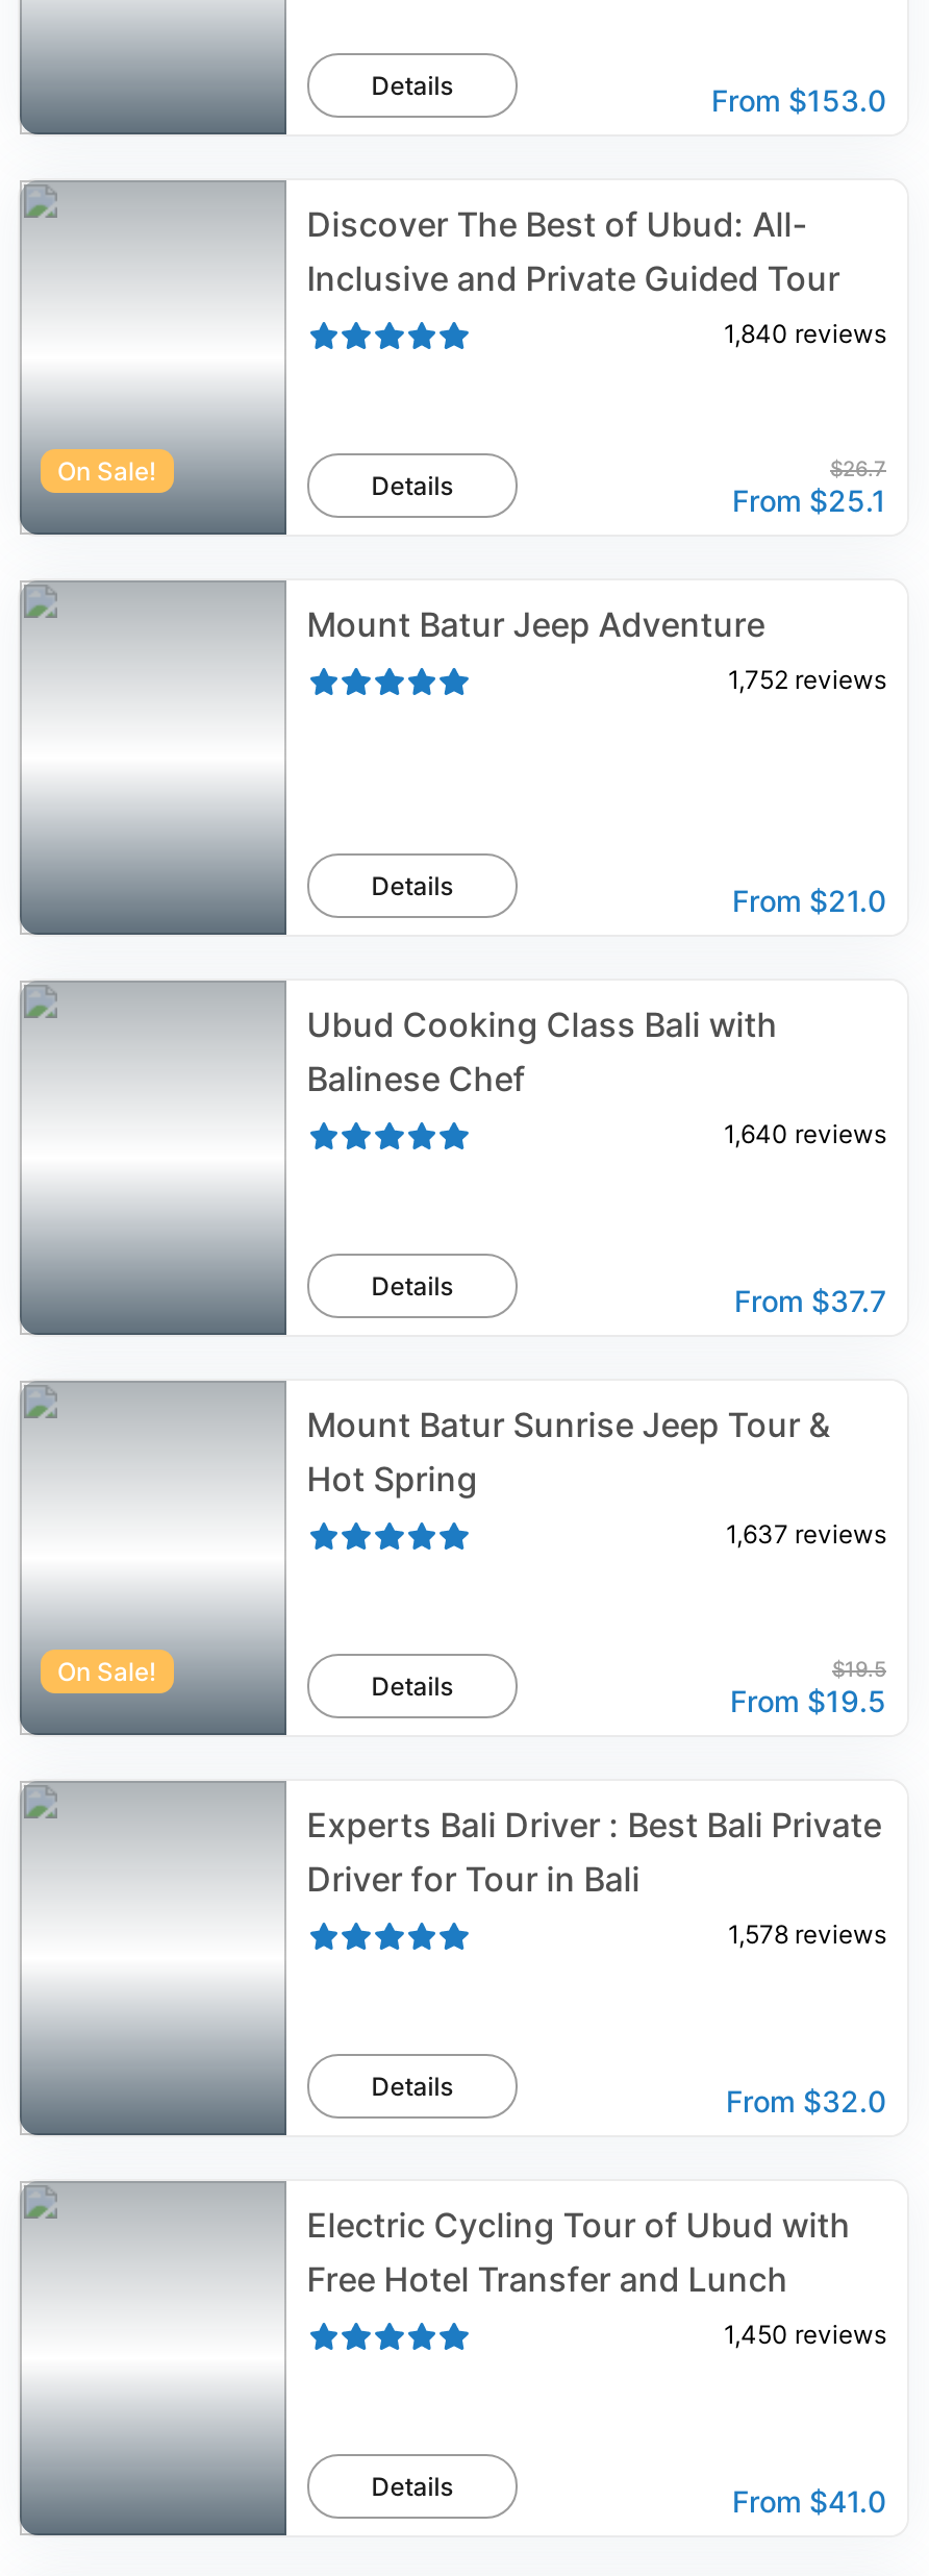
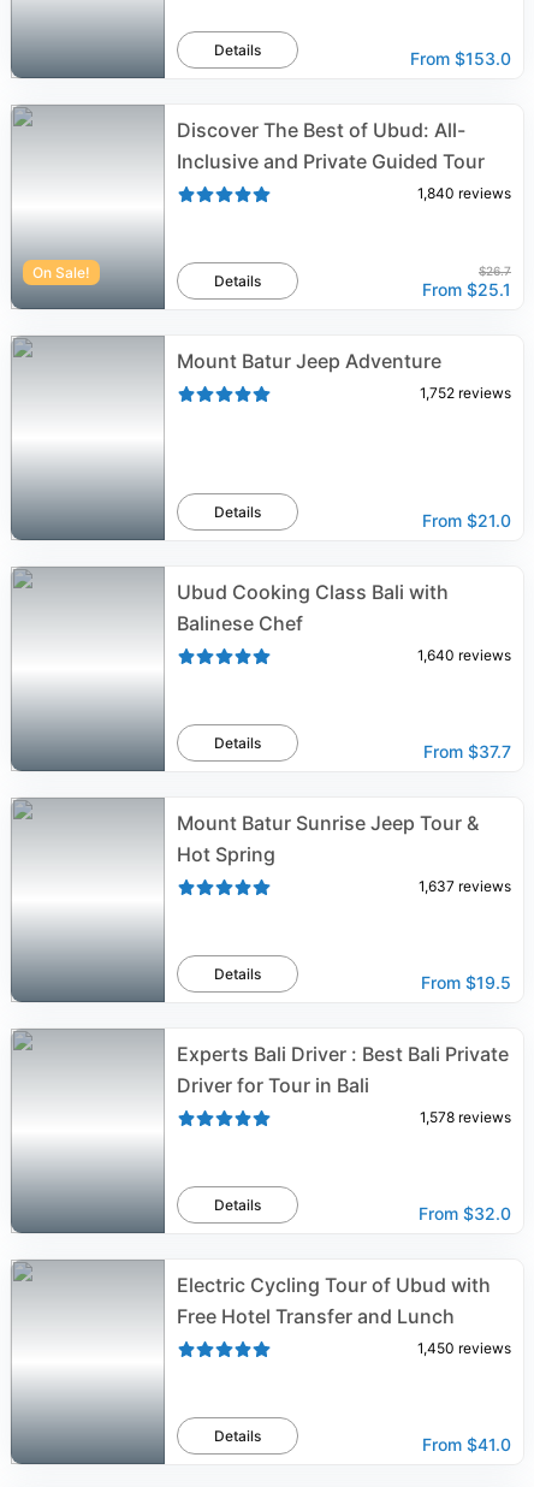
[57,1656,157,1687] On Sale! -> none
[832,1656,886,1681] $19.5 -> none

